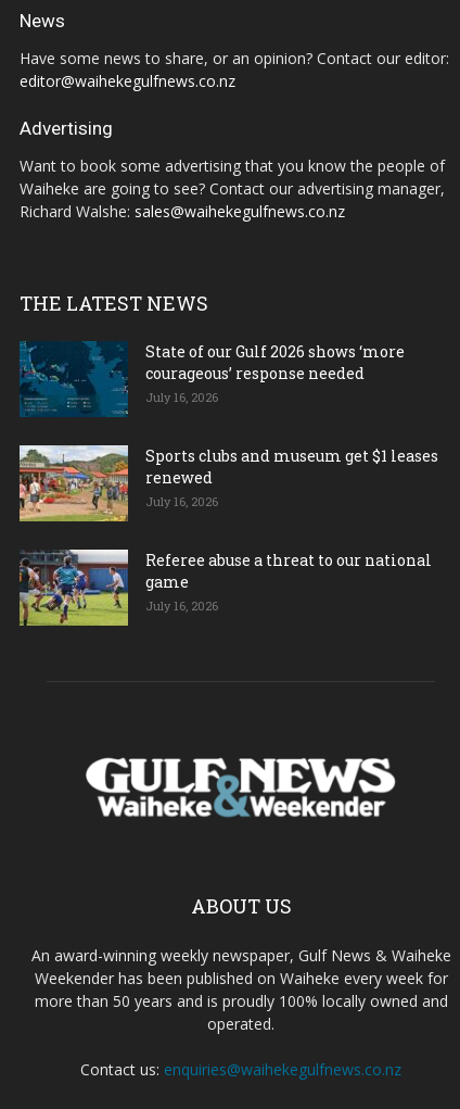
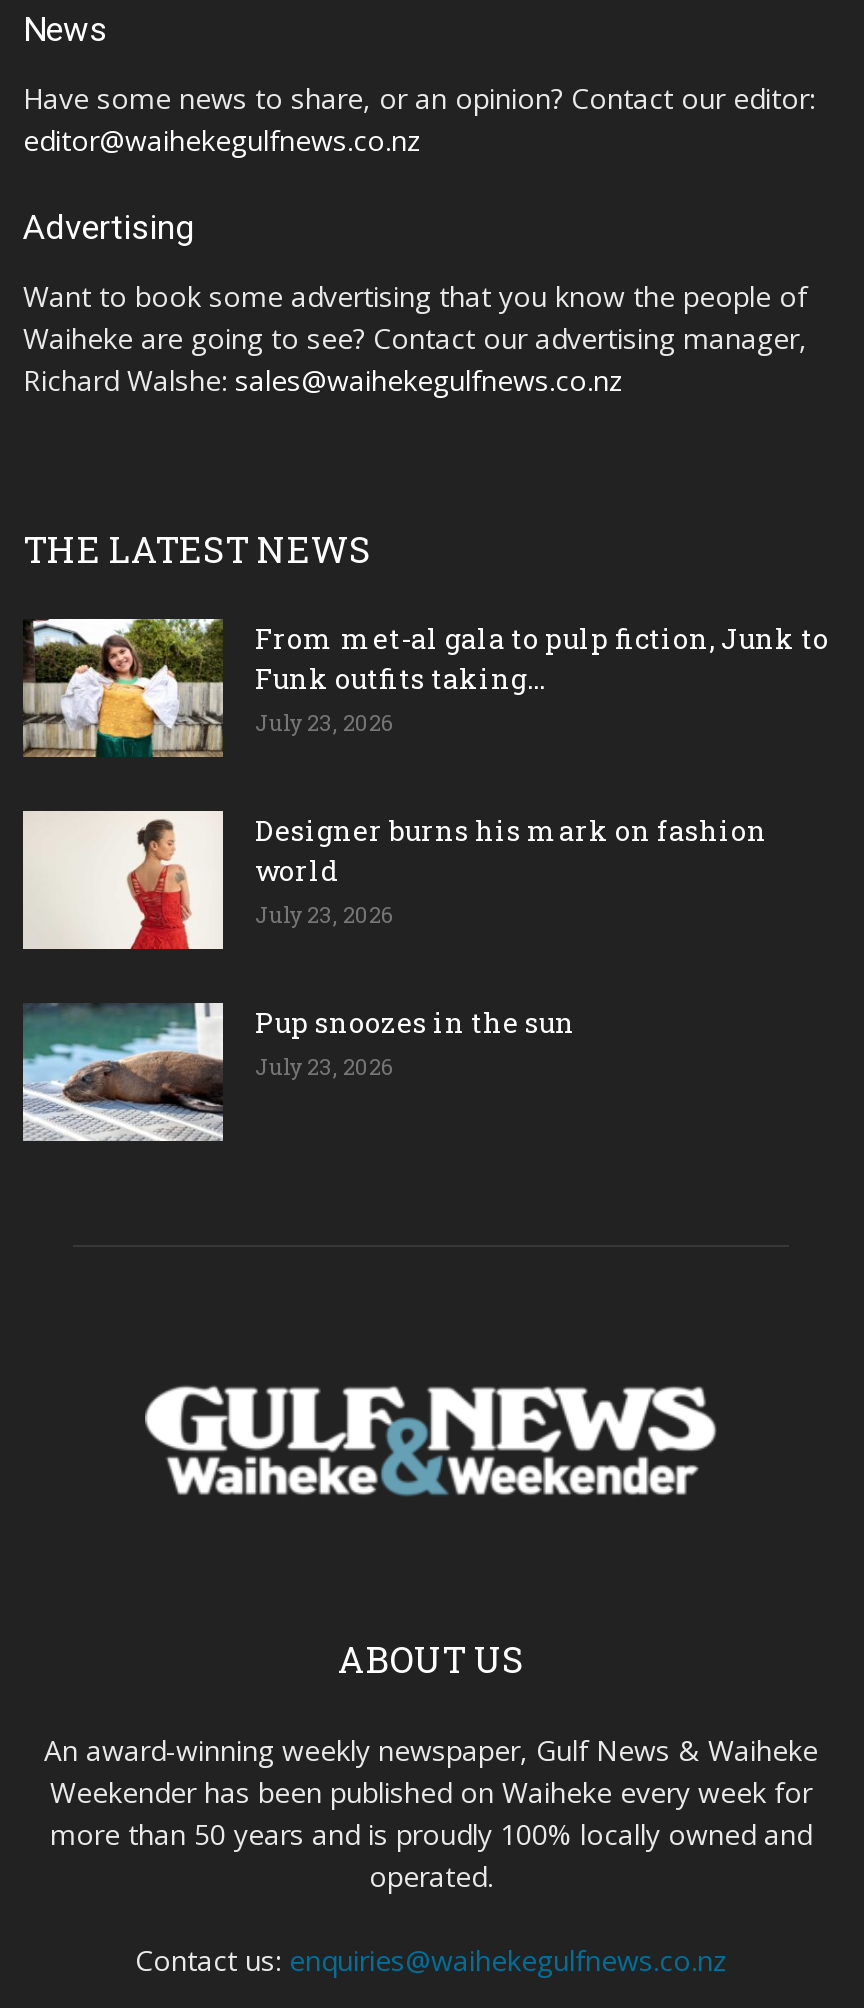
[18,341,405,417] [image] | State of our Gulf 2026 shows ‘more | courageous’ response needed | July 16, 2026 -> [21,617,829,759] [image] | From met-al gala to pulp fiction, Junk to | Funk outfits taking... | July 23, 2026
[18,445,438,522] [image] | Sports clubs and museum get $1 leases | renewed | July 16, 2026 -> [21,811,767,951] [image] | Designer burns his mark on fashion | world | July 23, 2026
[18,549,432,627] [image] | Referee abuse a threat to our national | game | July 16, 2026 -> [21,1001,575,1143] [image] | Pup snoozes in the sun | July 23, 2026

